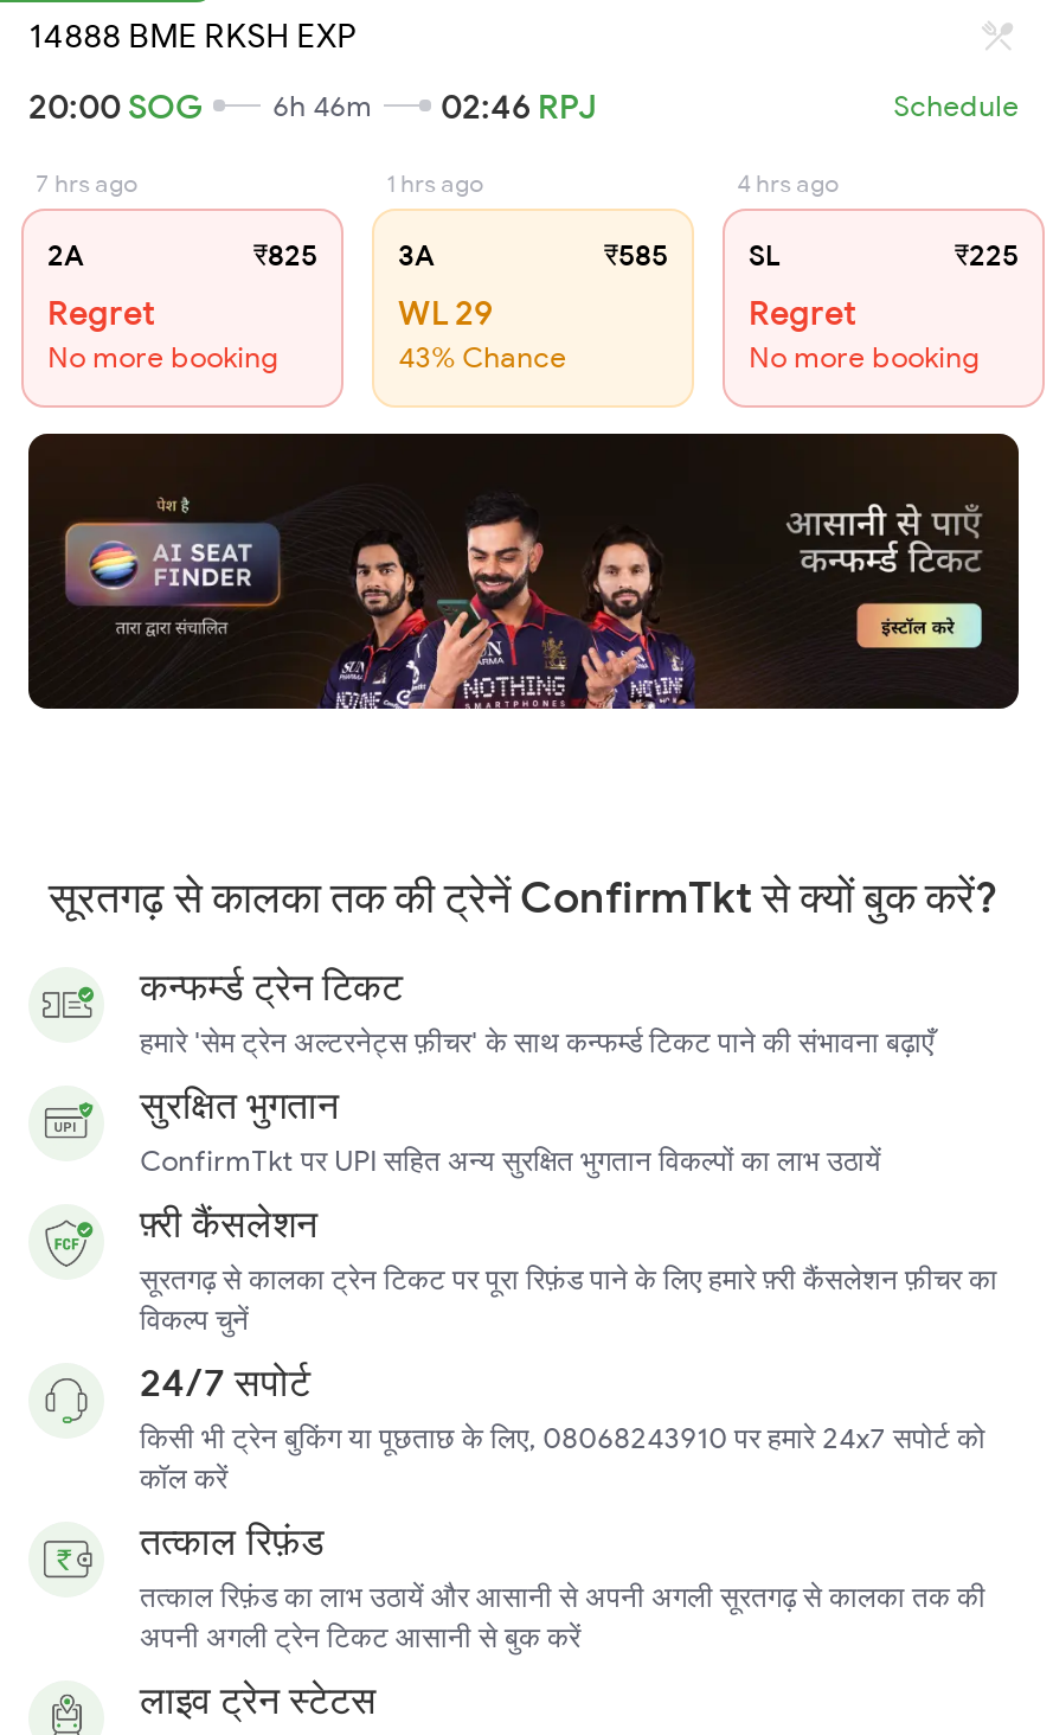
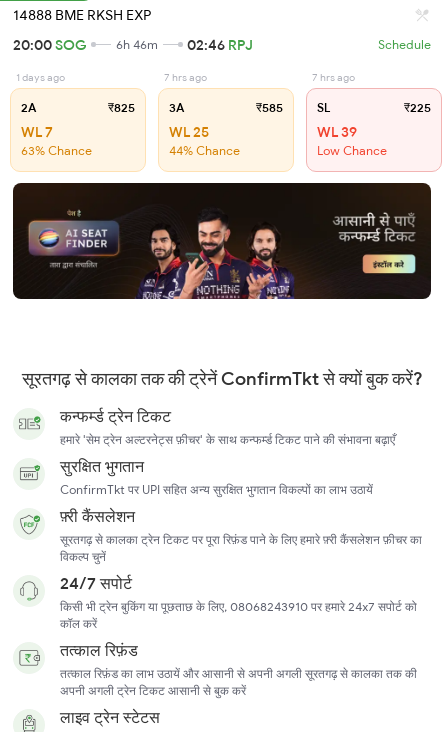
[36,168,137,199] 7 hrs ago -> [16,71,65,84] 1 days ago
[386,168,483,199] 1 hrs ago -> [164,71,207,84] 7 hrs ago
[737,168,839,199] 4 hrs ago -> [312,71,355,84] 7 hrs ago
[47,291,277,374] Regret | No more booking -> [21,123,92,158] WL 7 | 63% Chance
[398,291,493,334] WL 29 -> [169,123,209,141] WL 25
[749,291,978,374] Regret | No more booking -> [317,123,387,158] WL 39 | Low Chance
[398,338,566,374] 43% Chance -> [169,143,240,158] 44% Chance

